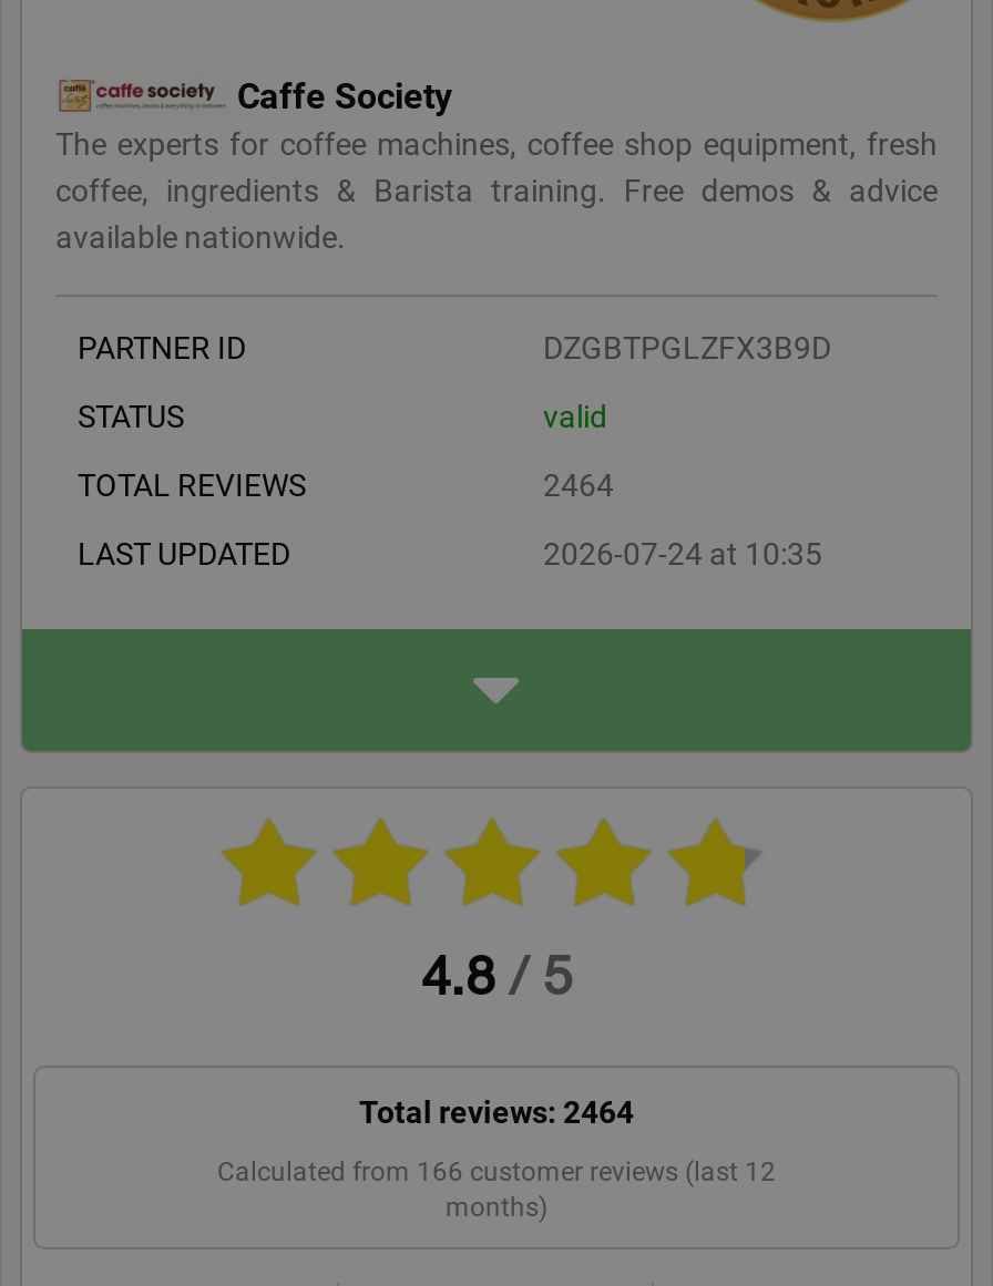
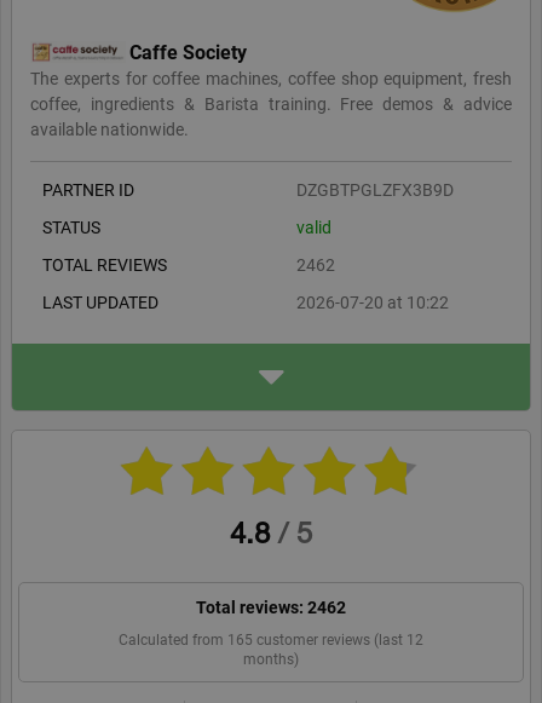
[543,467,614,502] 2464 -> [296,255,335,274] 2462
[543,535,822,571] 2026-07-24 at 10:35 -> [296,292,449,312] 2026-07-20 at 10:22
[359,1093,634,1129] Total reviews: 2464 -> [196,597,346,617] Total reviews: 2462
[217,1156,776,1187] Calculated from 166 customer reviews (last 12 -> [119,631,423,648] Calculated from 165 customer reviews (last 12

